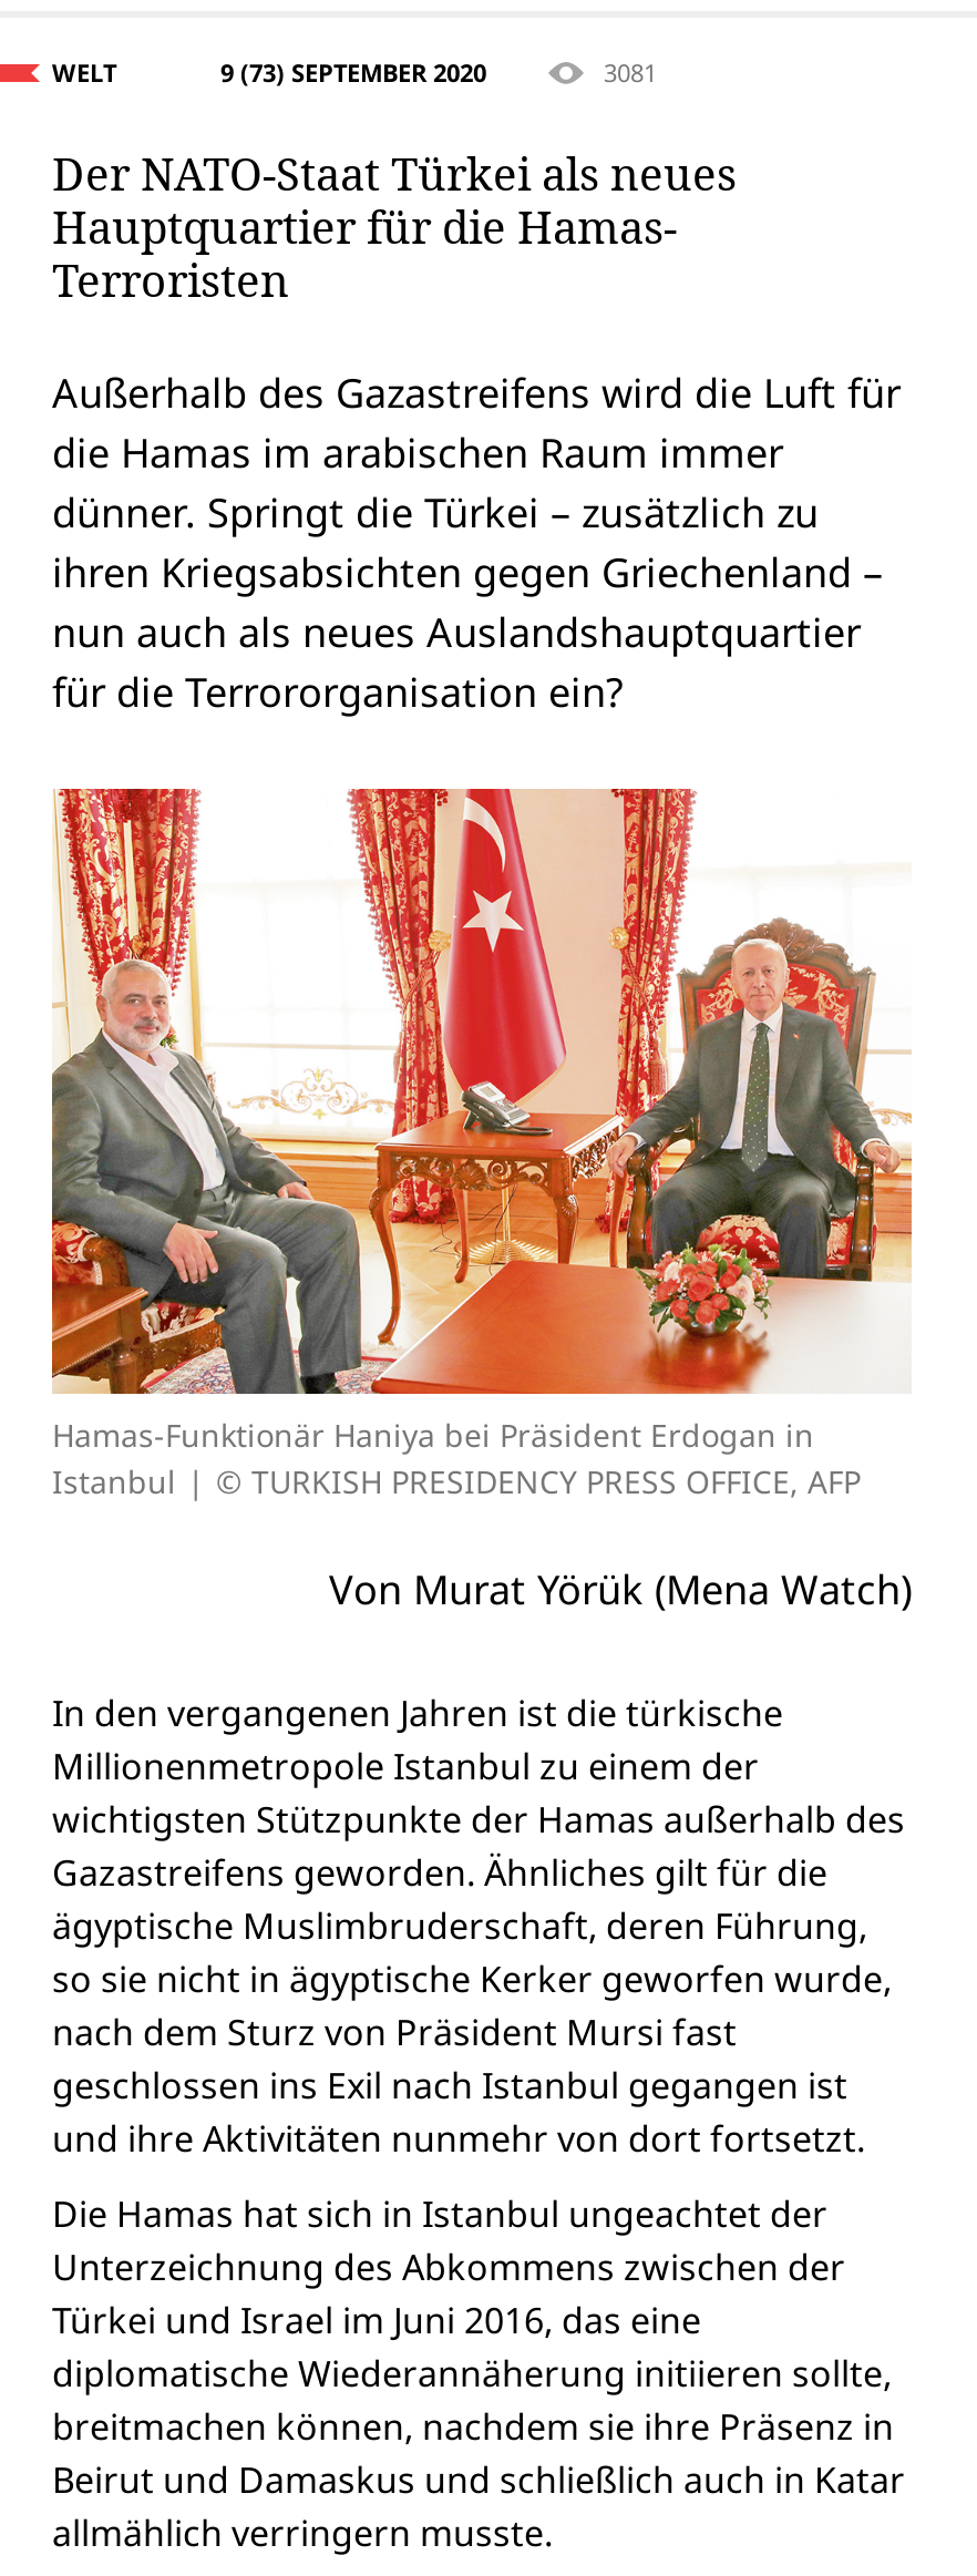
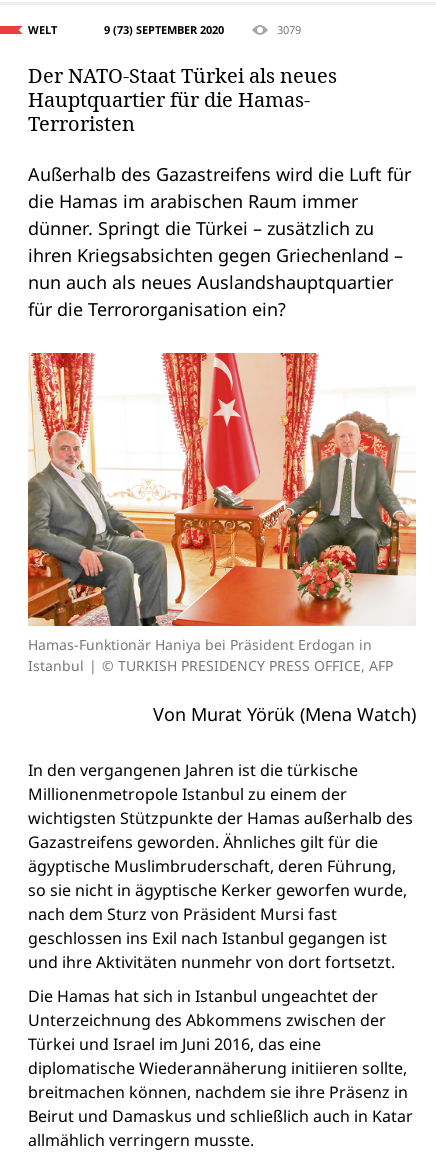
[597,55,657,89] 3081 -> [274,22,301,37] 3079

